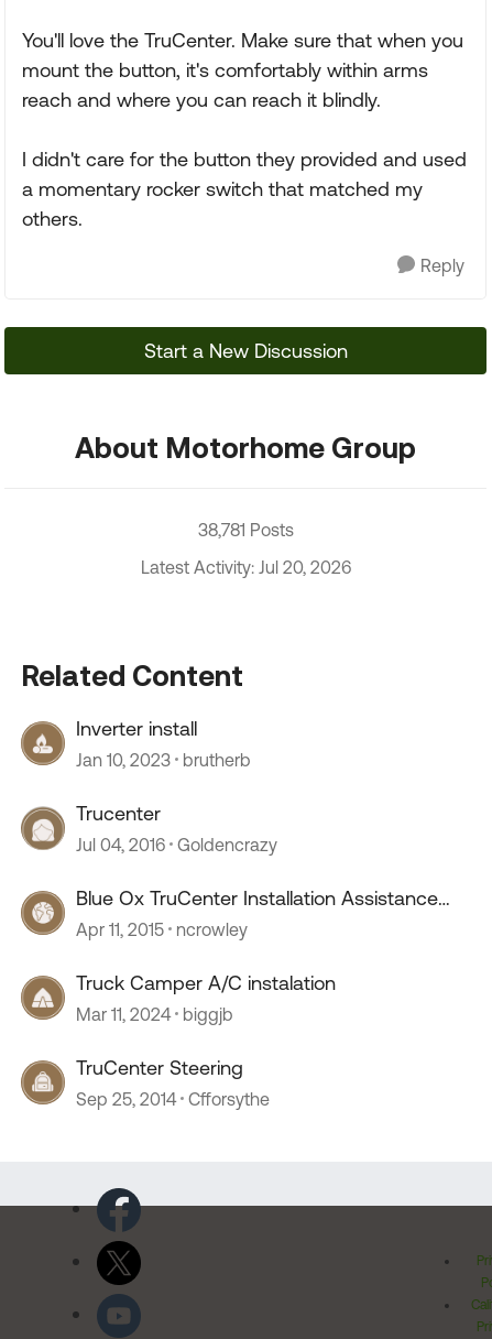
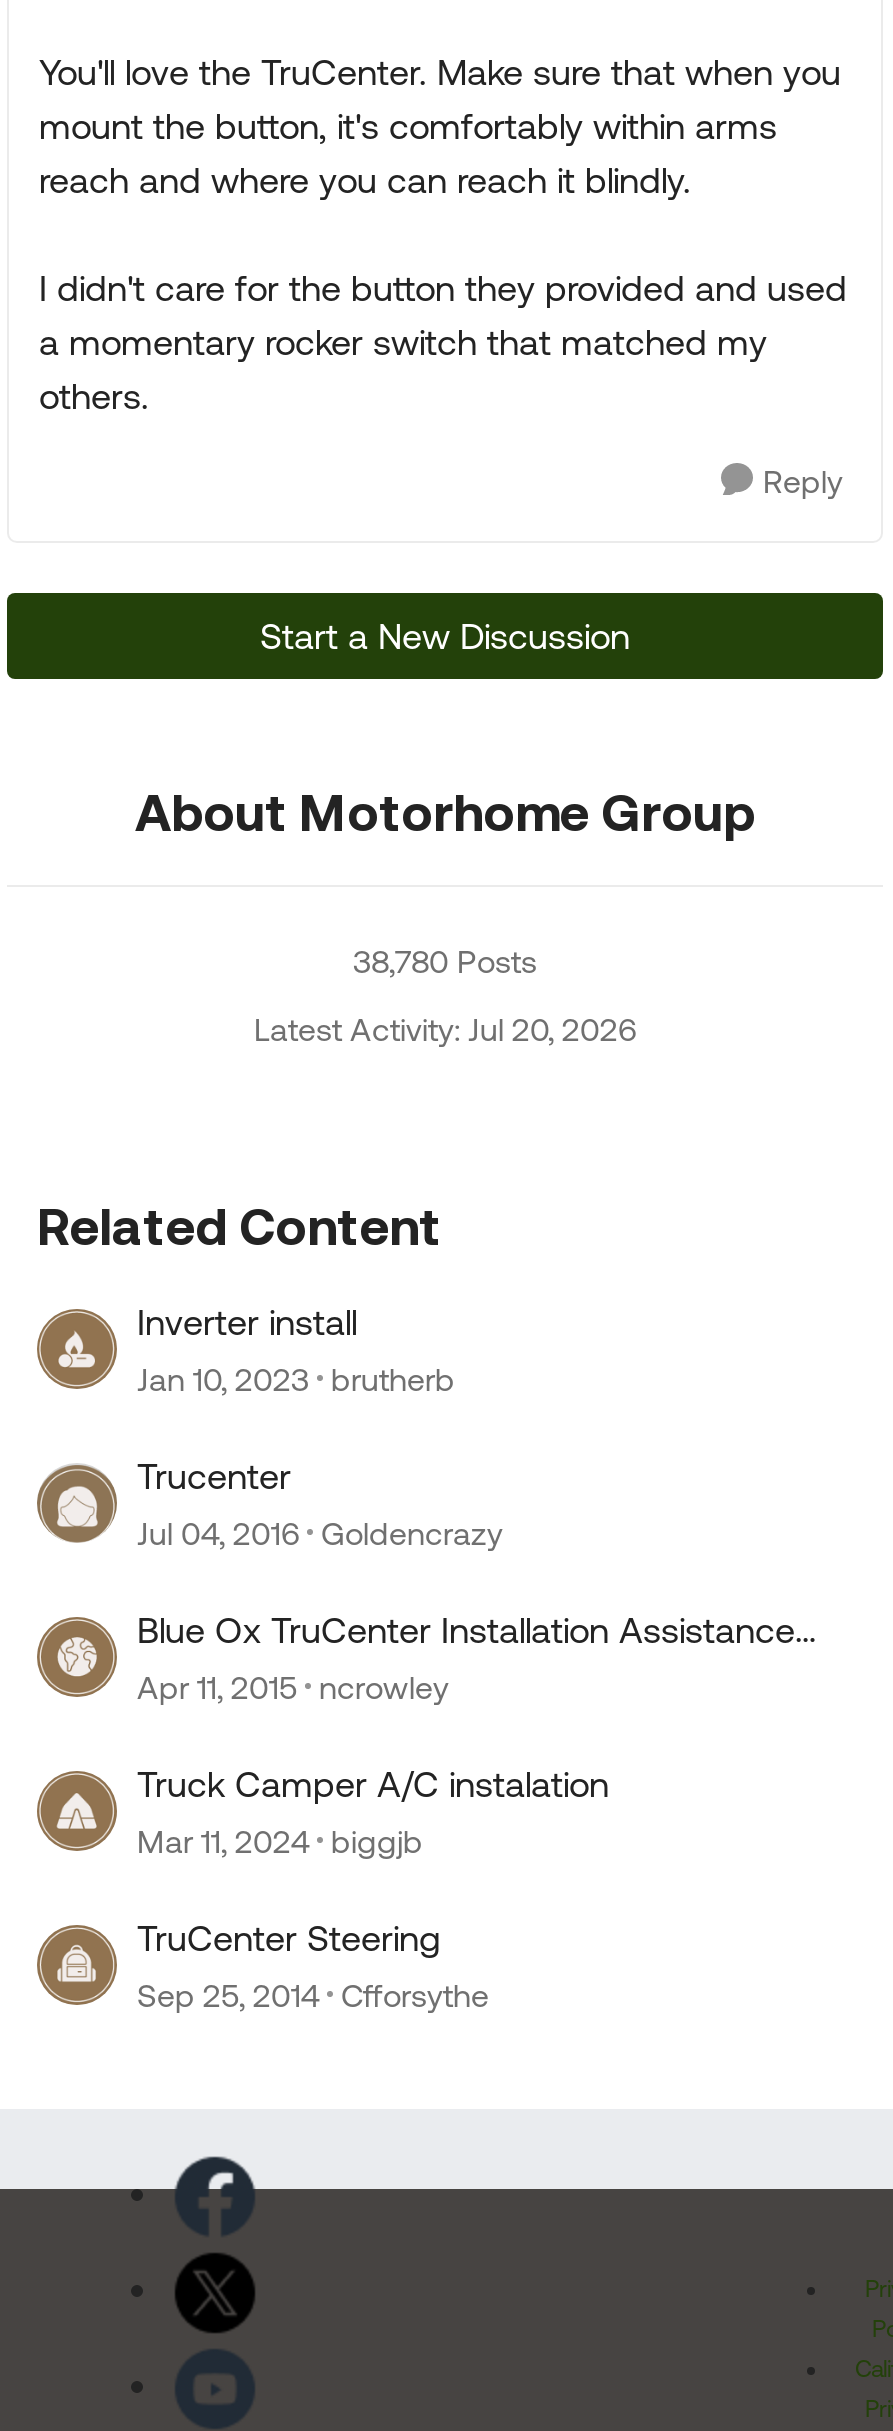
[198,519,293,539] 38,781 Posts -> [353,942,537,978] 38,780 Posts

